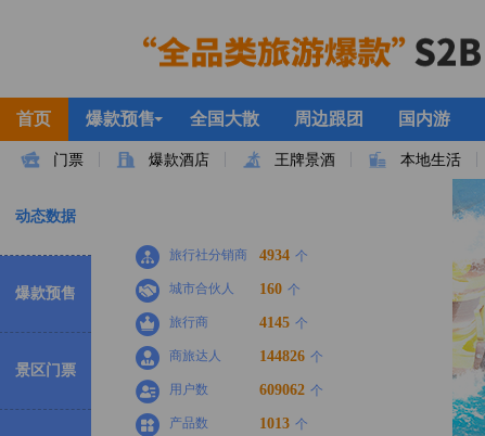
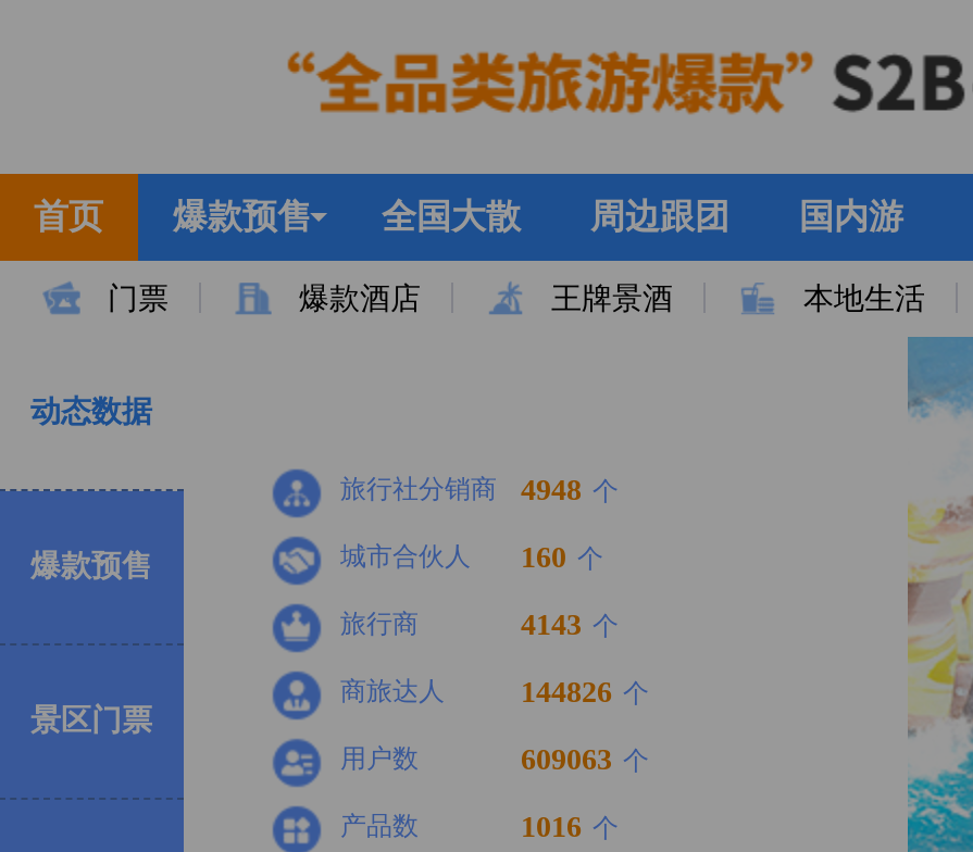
[169,247,308,264] 旅行社分销商 4934 个 -> [340,474,619,506] 旅行社分销商 4948 个
[259,315,308,331] 4145 个 -> [521,609,619,641] 4143 个
[259,382,323,398] 609062 个 -> [521,743,649,776] 609063 个
[259,415,308,432] 1013 个 -> [521,811,619,843] 1016 个

